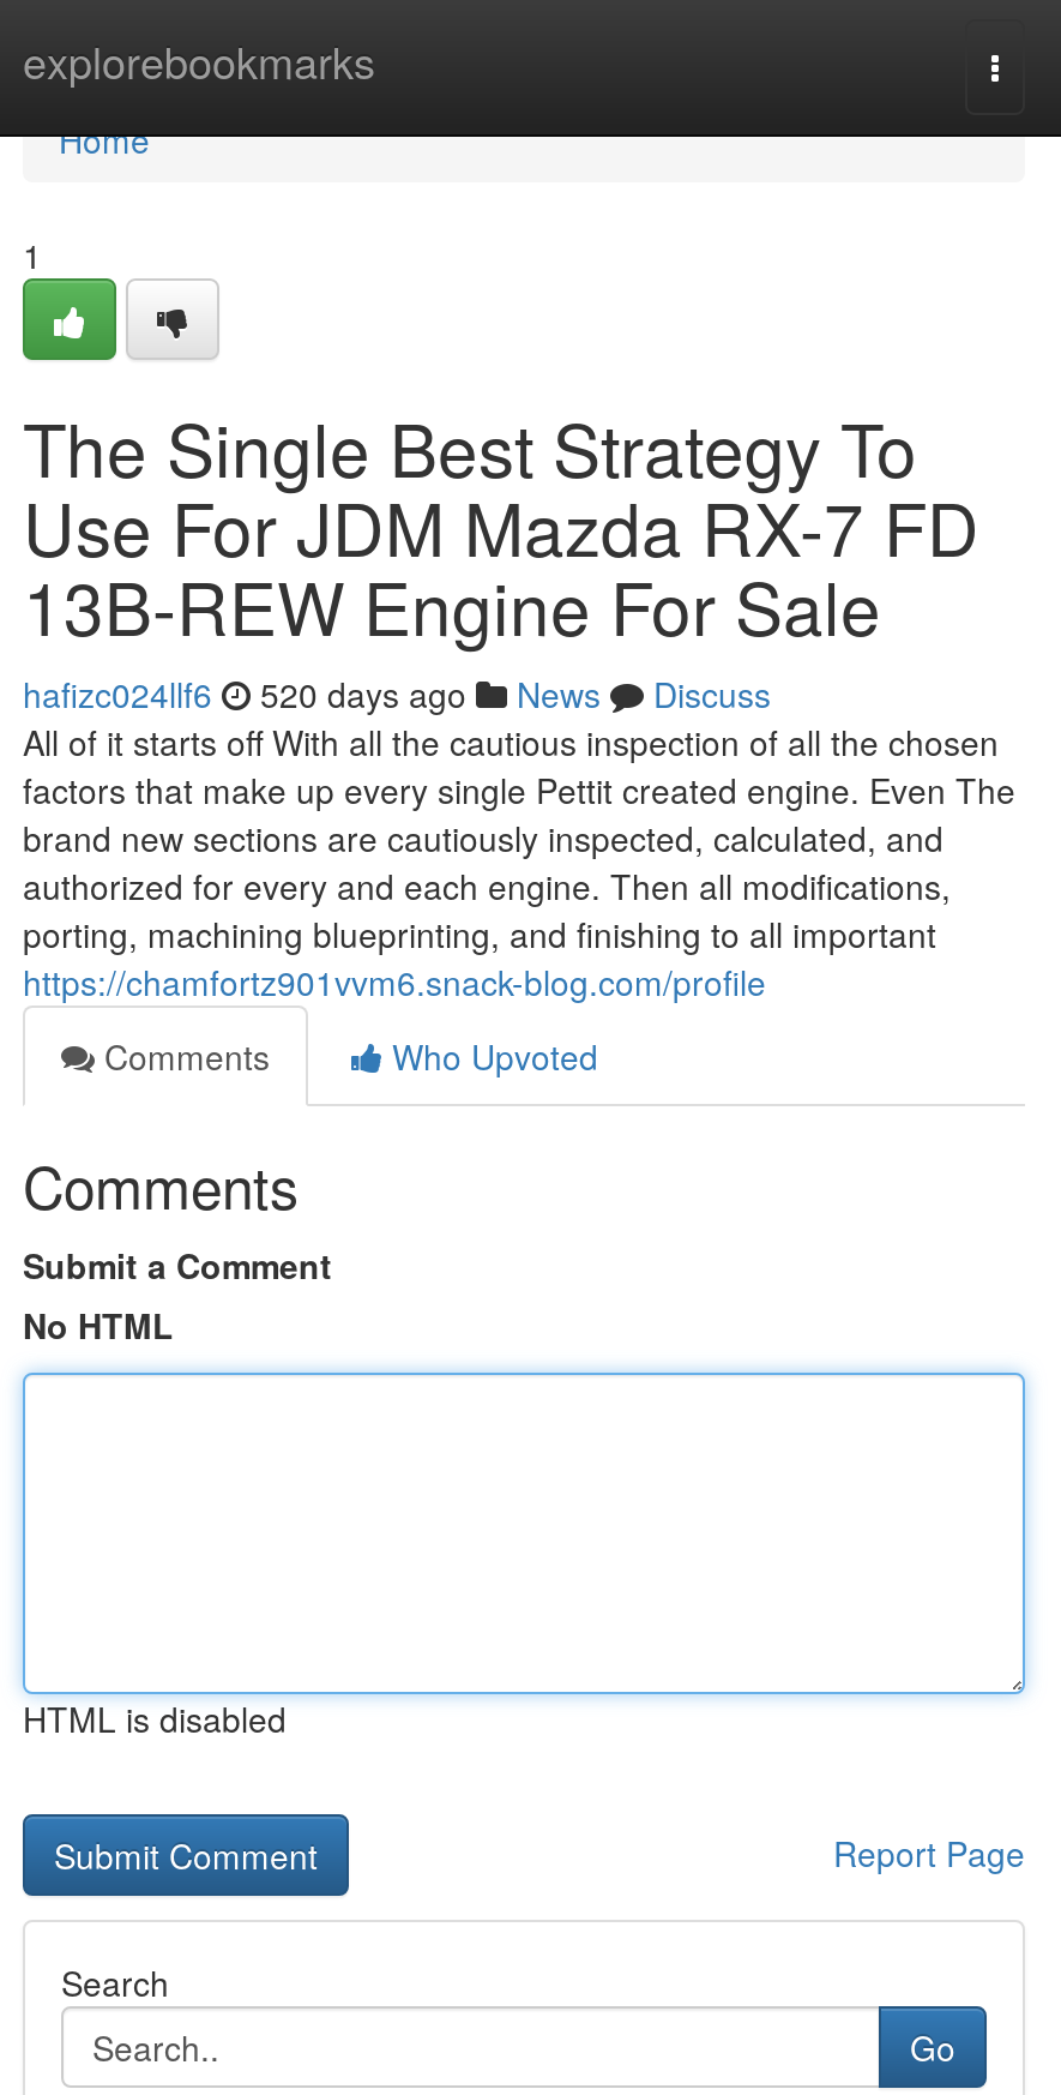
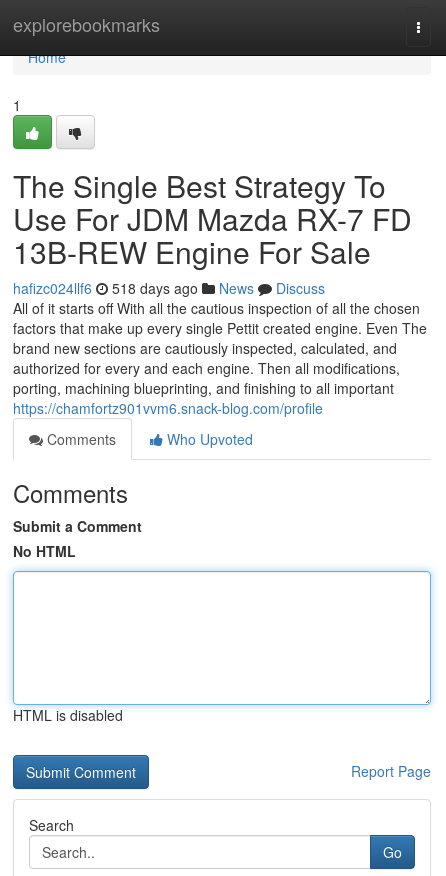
[23,670,771,718] hafizc024llf6 520 days ago News Discuss -> [13,278,325,298] hafizc024llf6 518 days ago News Discuss

